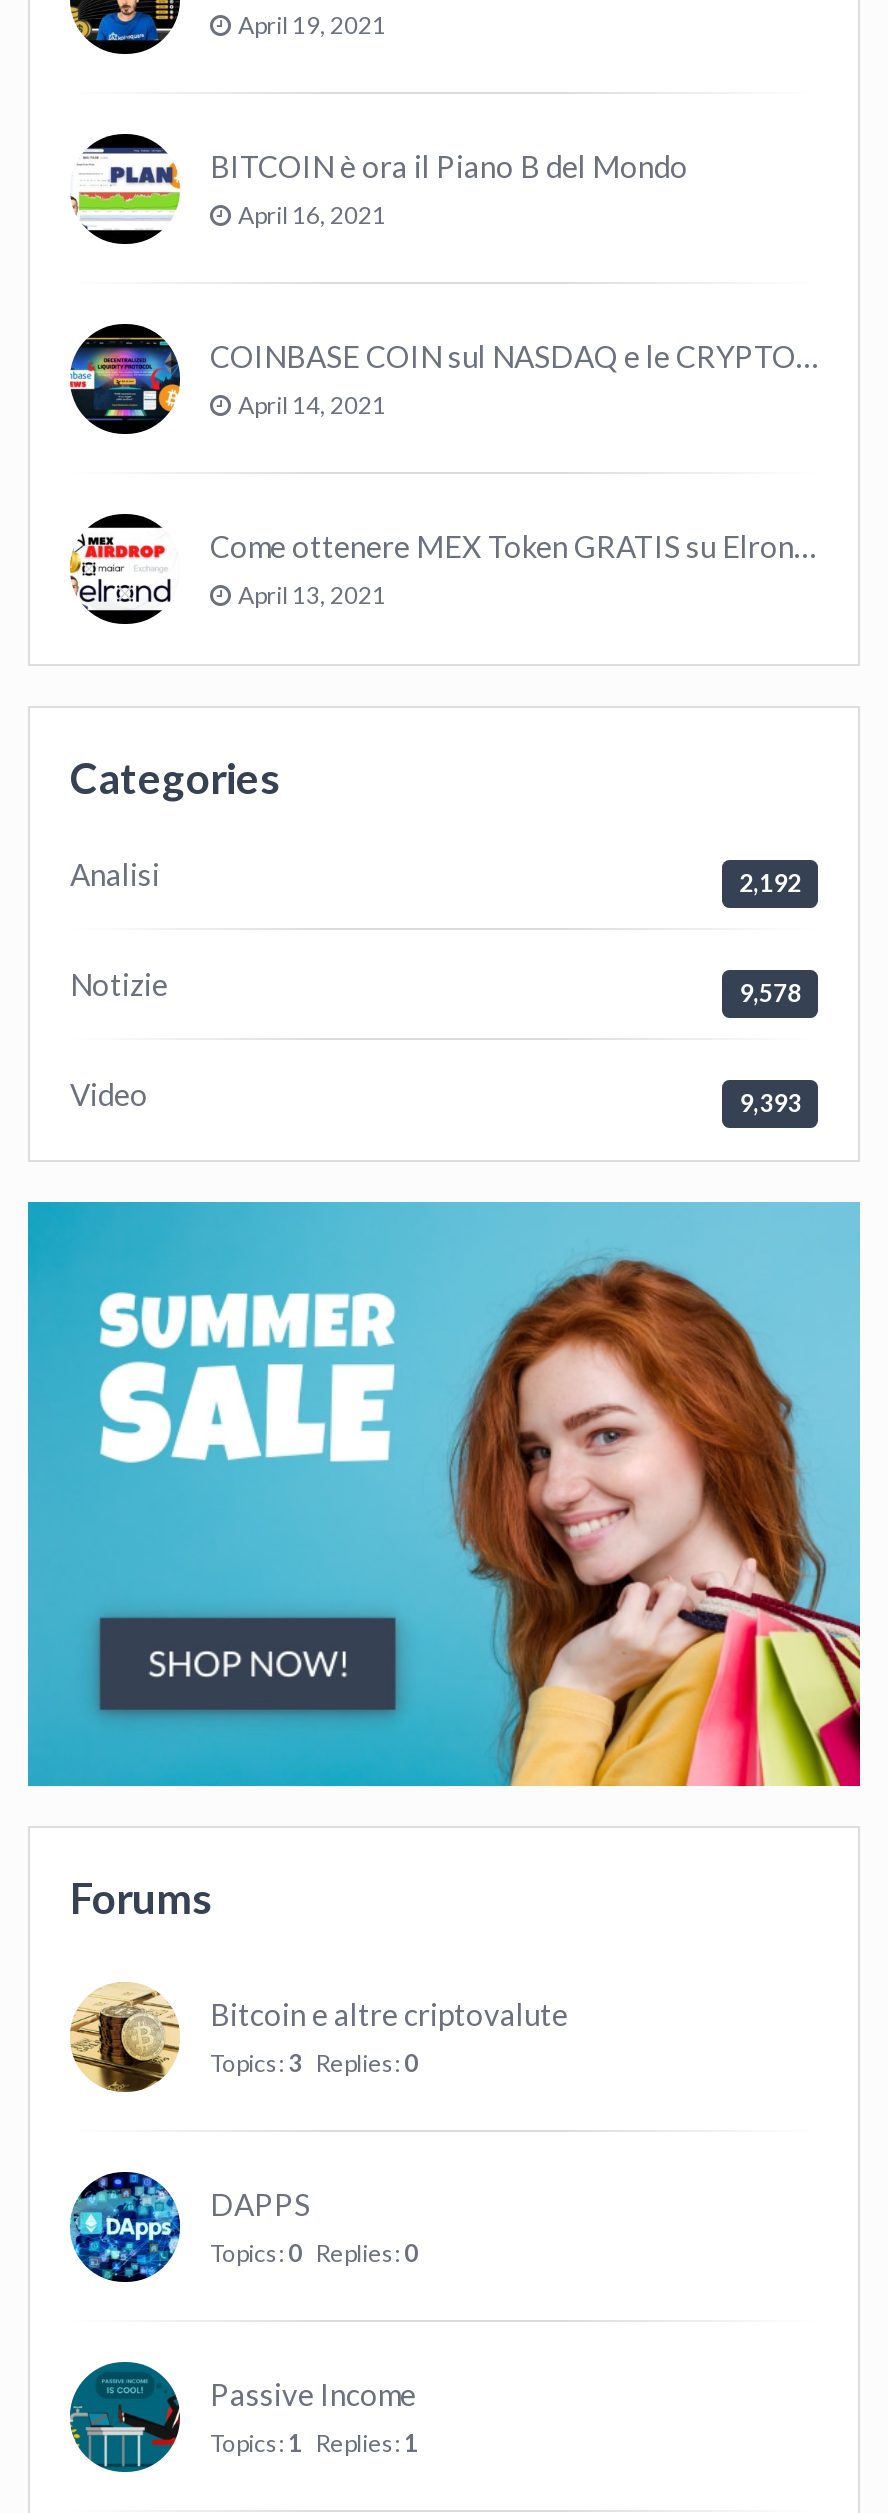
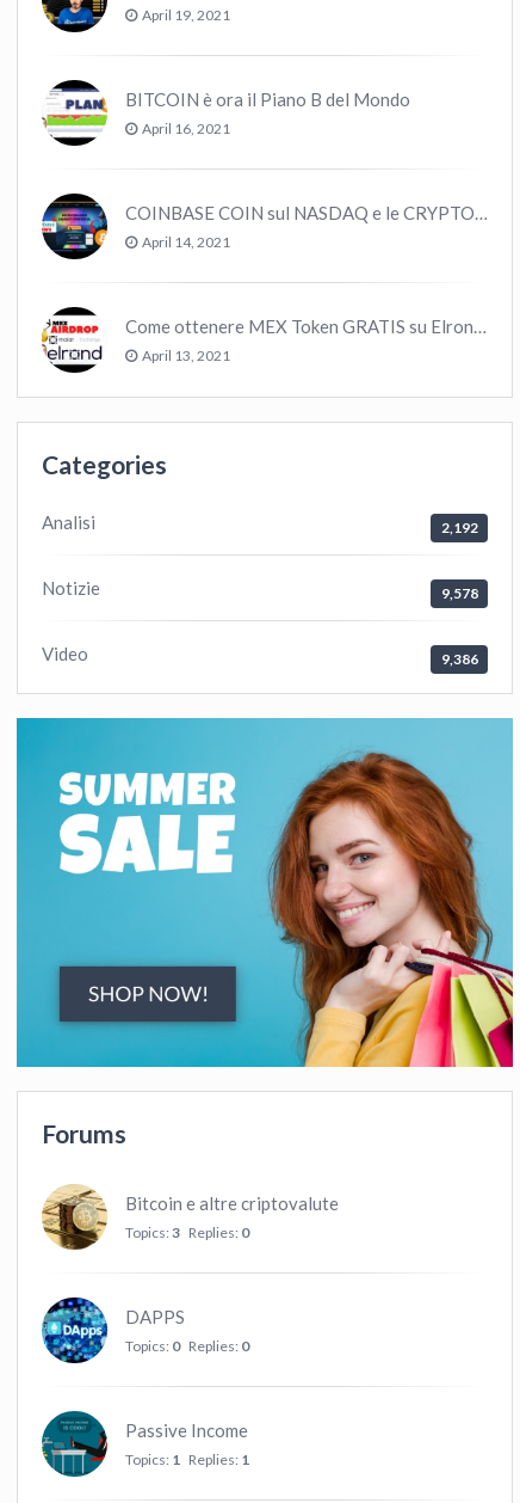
[739,1088,801,1118] 9,393 -> [441,650,478,668] 9,386

